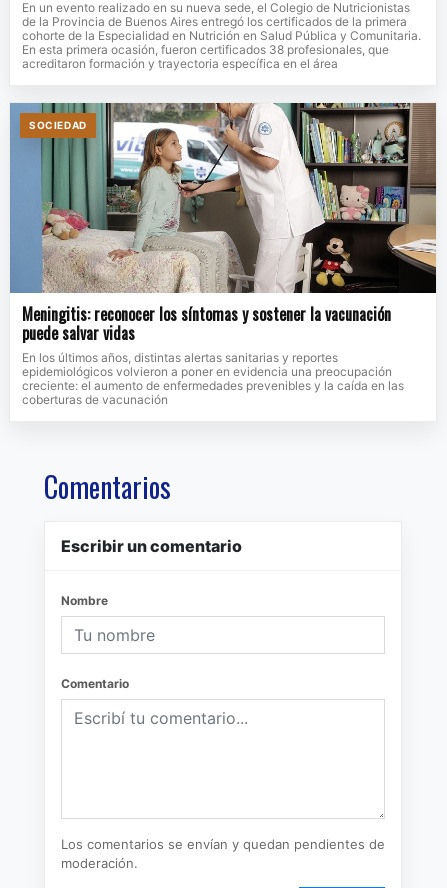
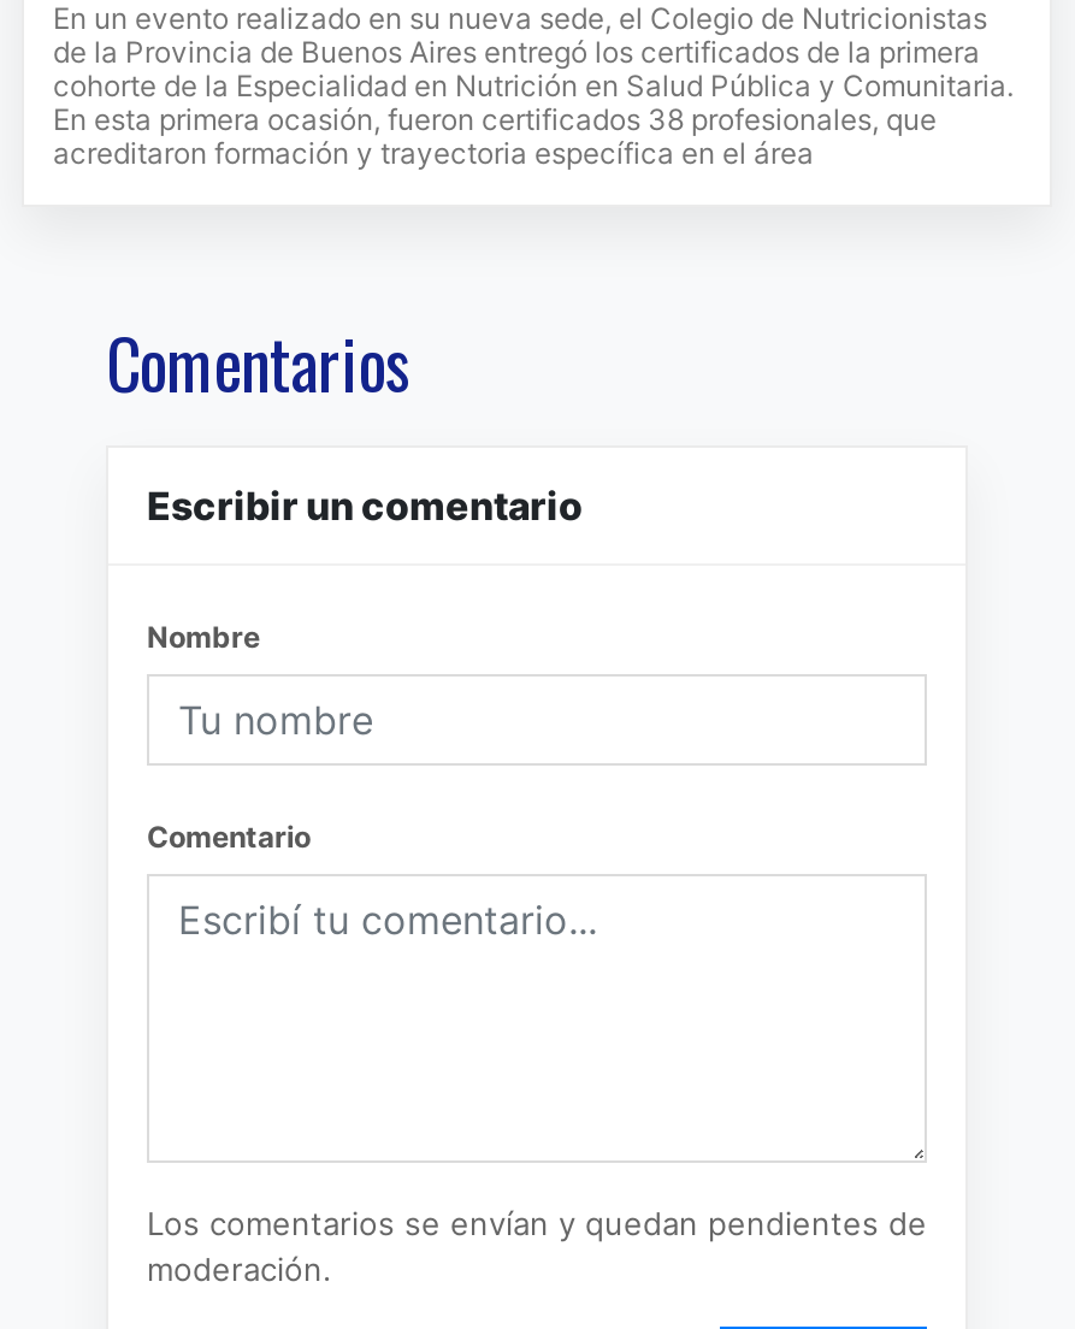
[9,102,437,294] [image] | SOCIEDAD -> none
[22,302,404,407] Meningitis: reconocer los síntomas y sostener la vacunación | puede salvar vidas | En los últimos años, distintas alertas sanitarias y reportes | epidemiológicos volvieron a poner en evidencia una preocupación | creciente: el aumento de enfermedades prevenibles y la caída en las | coberturas de vacunación -> none

